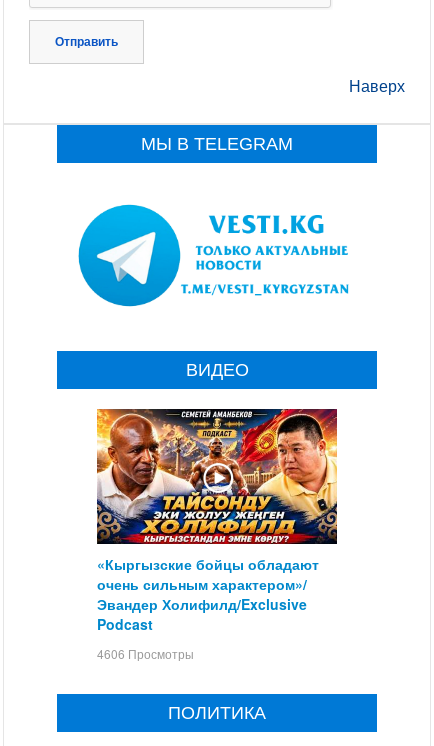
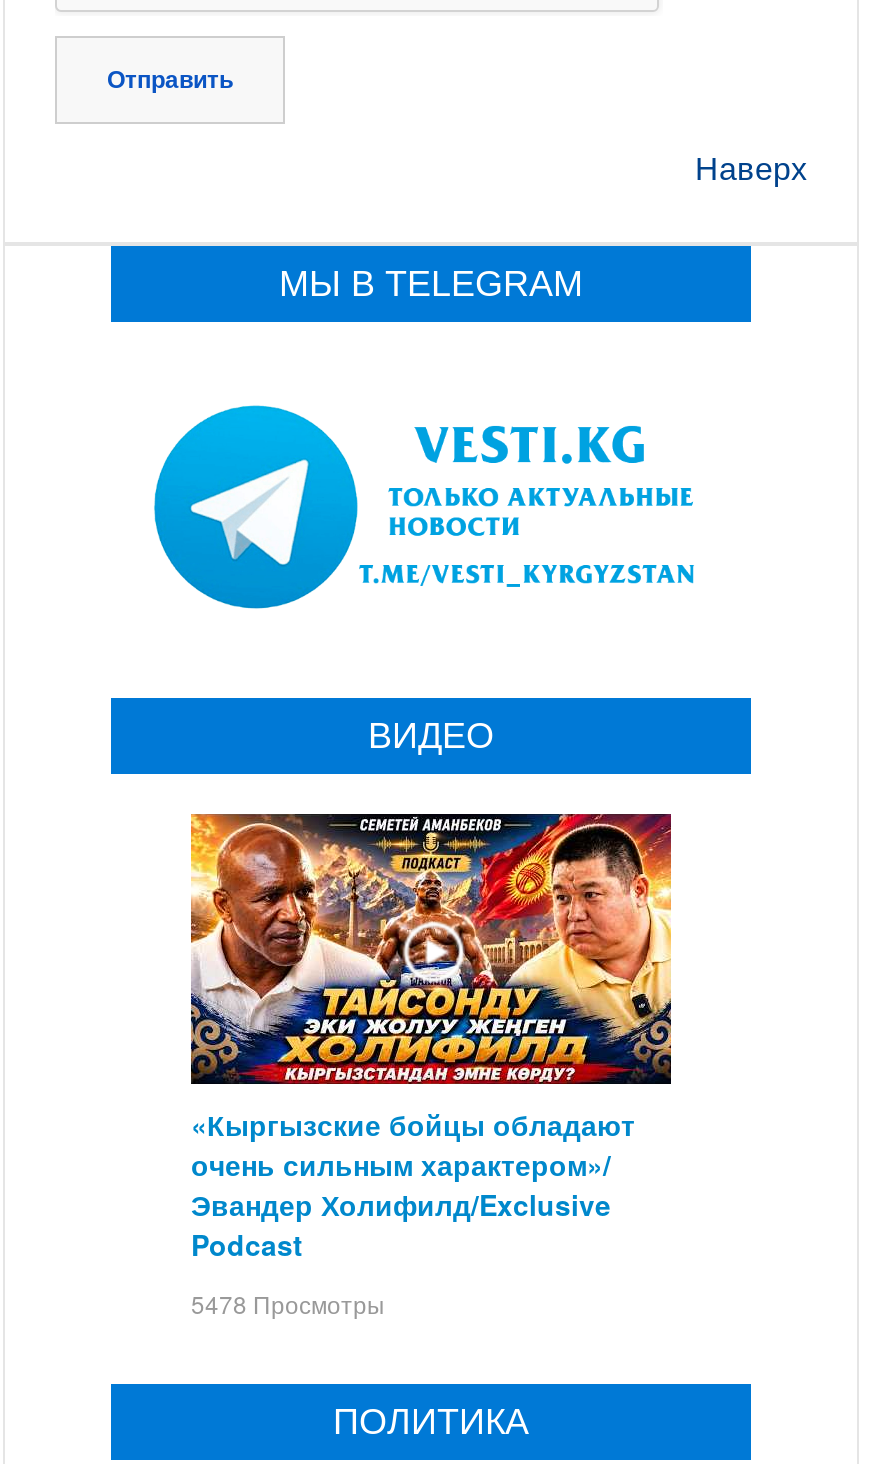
[97,645,194,662] 4606 Просмотры -> [191,1286,385,1320] 5478 Просмотры

